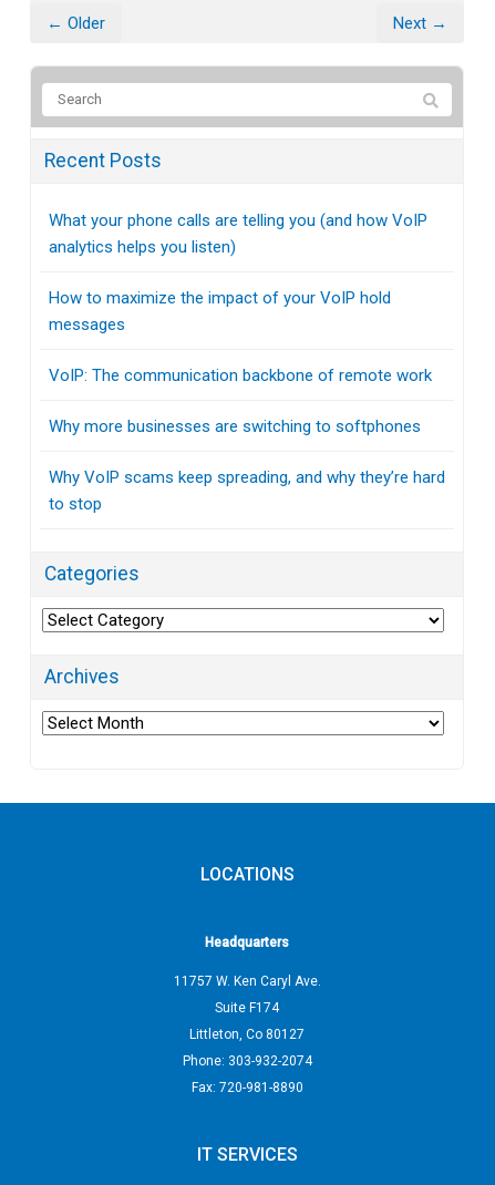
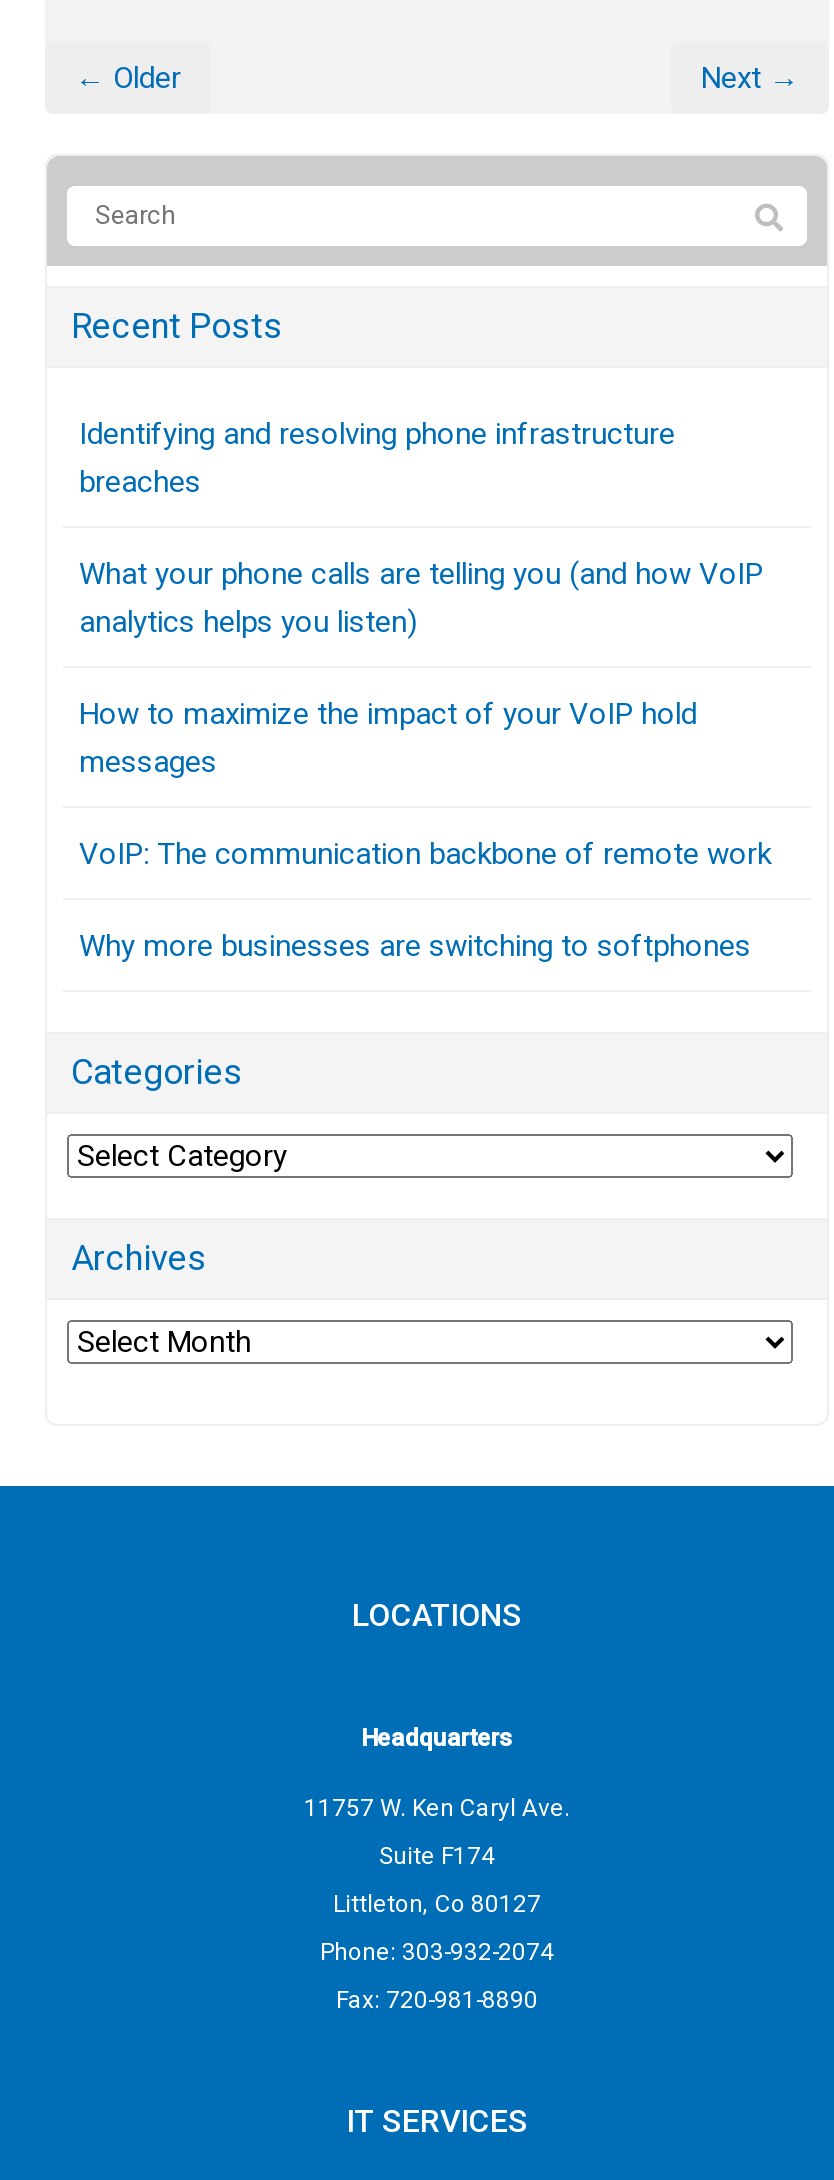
none -> [79,416,675,500] Identifying and resolving phone infrastructure | breaches
moved [49,210,432,436] -> [79,556,771,964]: What your phone calls are telling you (and how VoIP | analytics helps you listen) | How to maximize the impact of your VoIP hold | messages | VoIP: The communication backbone of remote work | Why more businesses are switching to softphones
[49,467,445,514] Why VoIP scams keep spreading, and why they’re hard | to stop -> none

